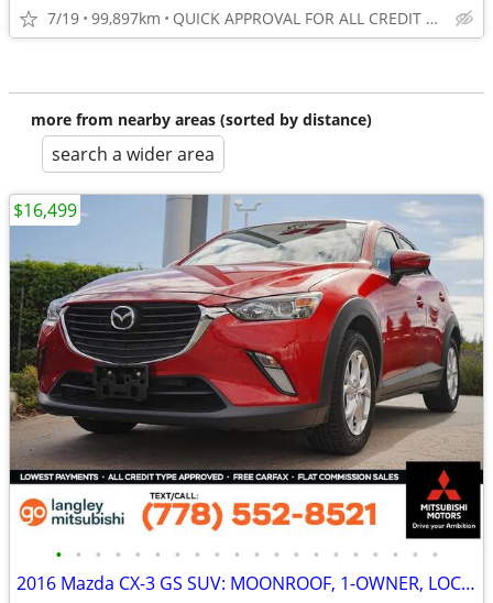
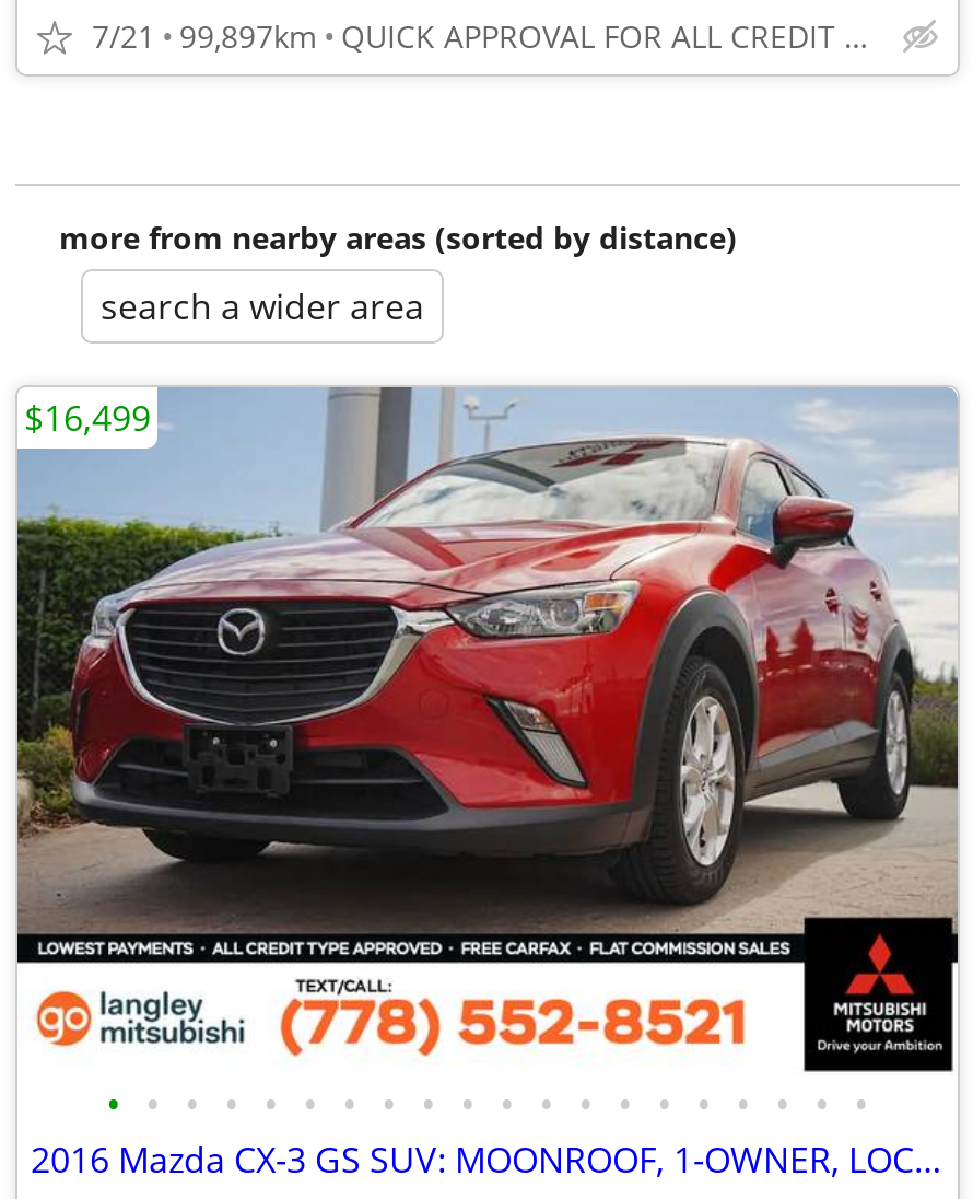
[47,8,161,29] 7/19 99,897km -> [92,15,317,57] 7/21 99,897km

